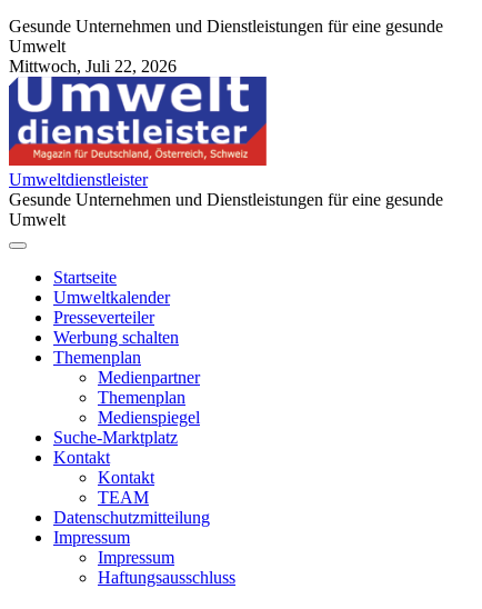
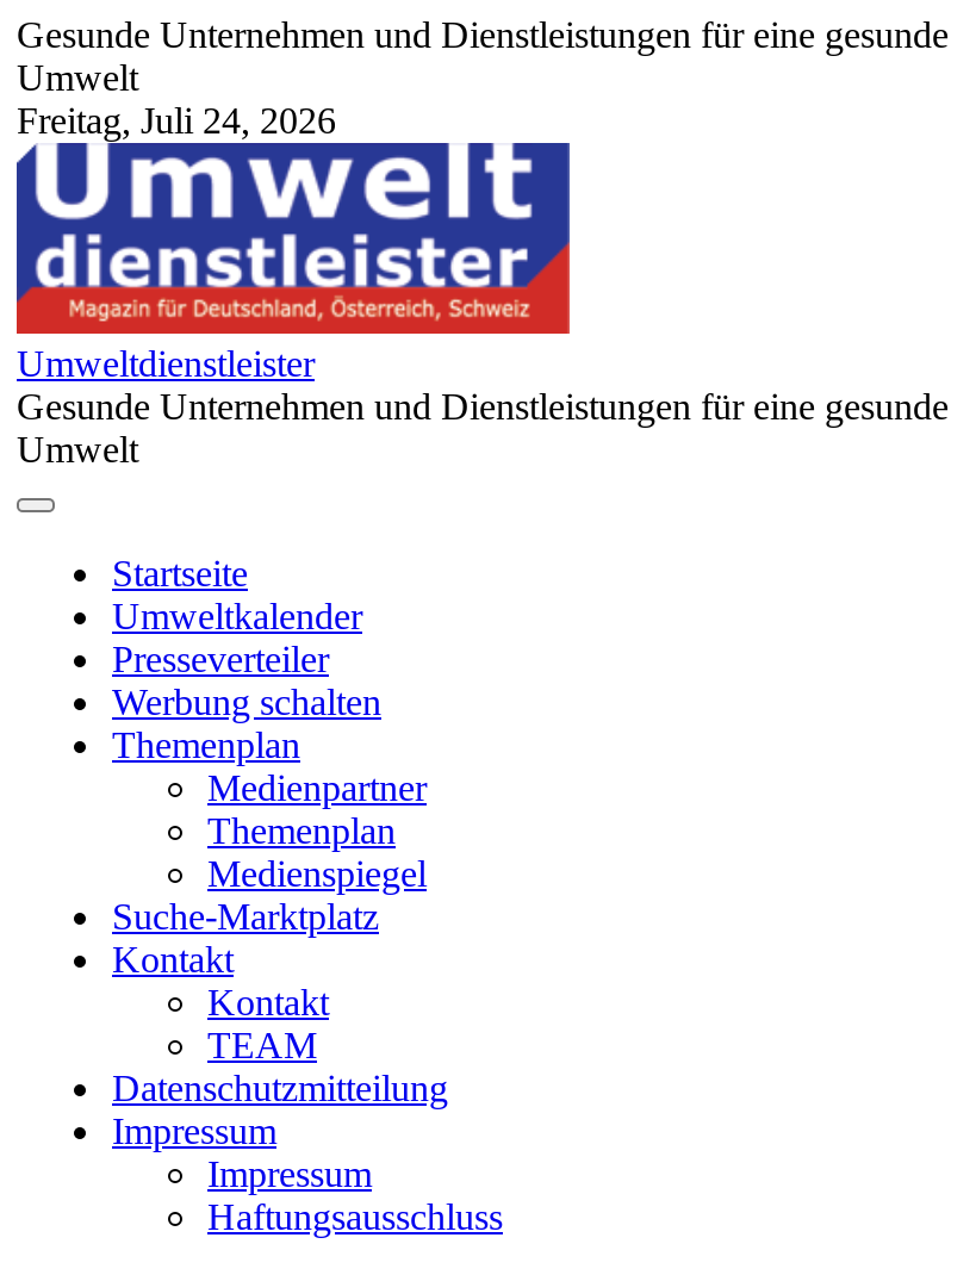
[9,56,177,75] Mittwoch, Juli 22, 2026 -> [17,100,336,140] Freitag, Juli 24, 2026

